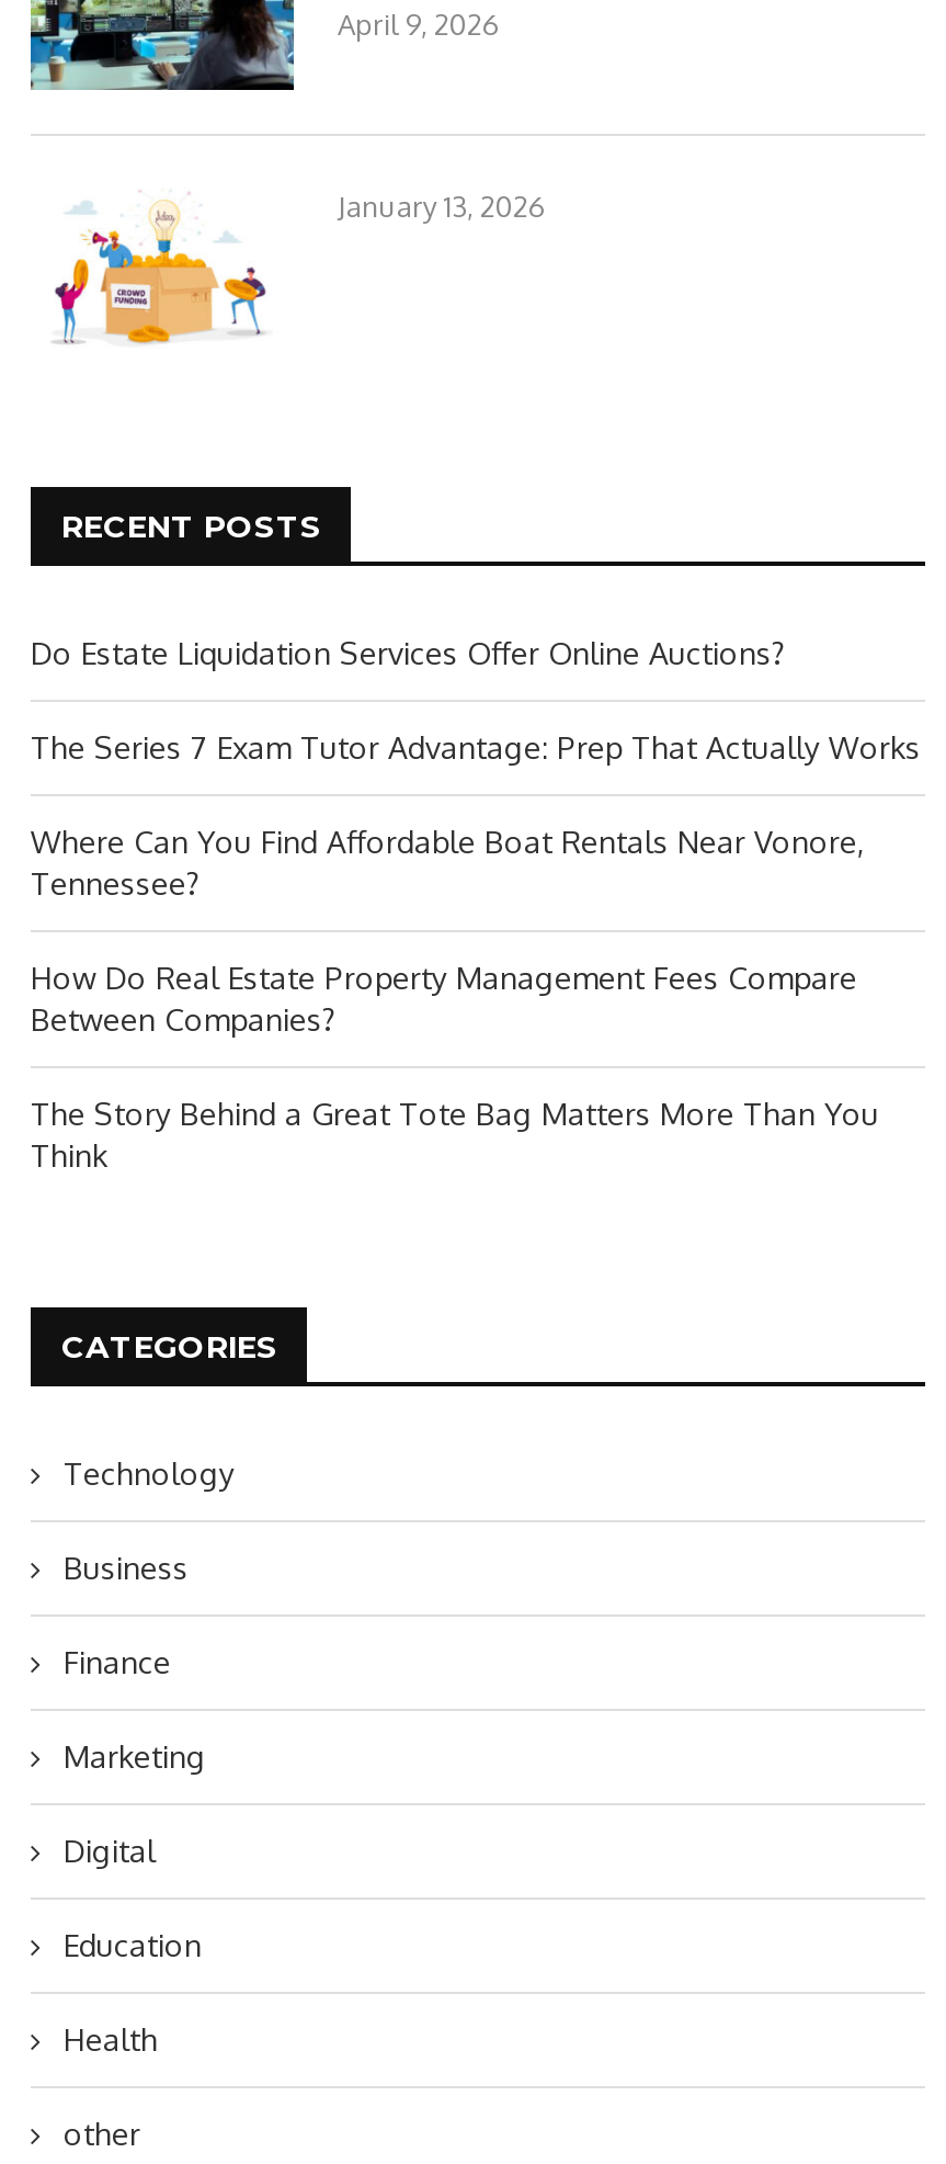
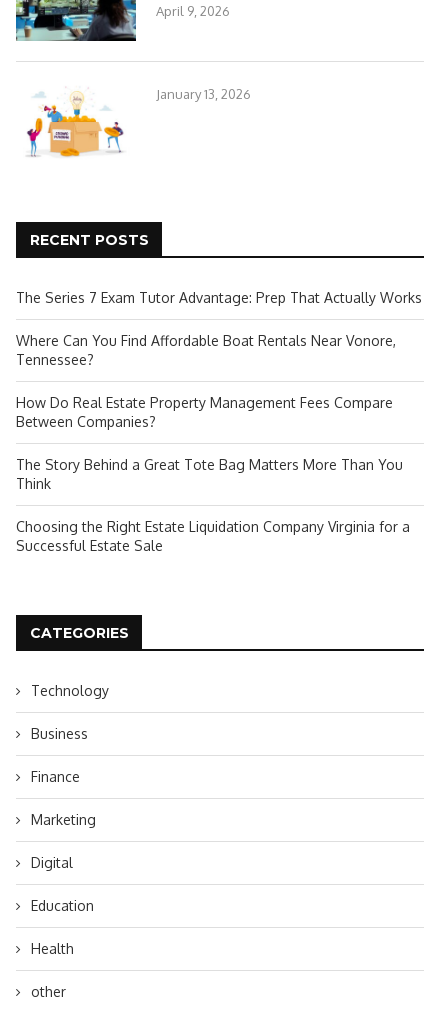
[31,634,787,671] Do Estate Liquidation Services Offer Online Auctions? -> none
moved [31,728,921,1174] -> [16,289,422,492]: The Series 7 Exam Tutor Advantage: Prep That Actually Works | Where Can You Find Affordable Boat Rentals Near Vonore, | Tennessee? | How Do Real Estate Property Management Fees Compare | Between Companies? | The Story Behind a Great Tote Bag Matters More Than You | Think
none -> [16,518,410,554] Choosing the Right Estate Liquidation Company Virginia for a | Successful Estate Sale

